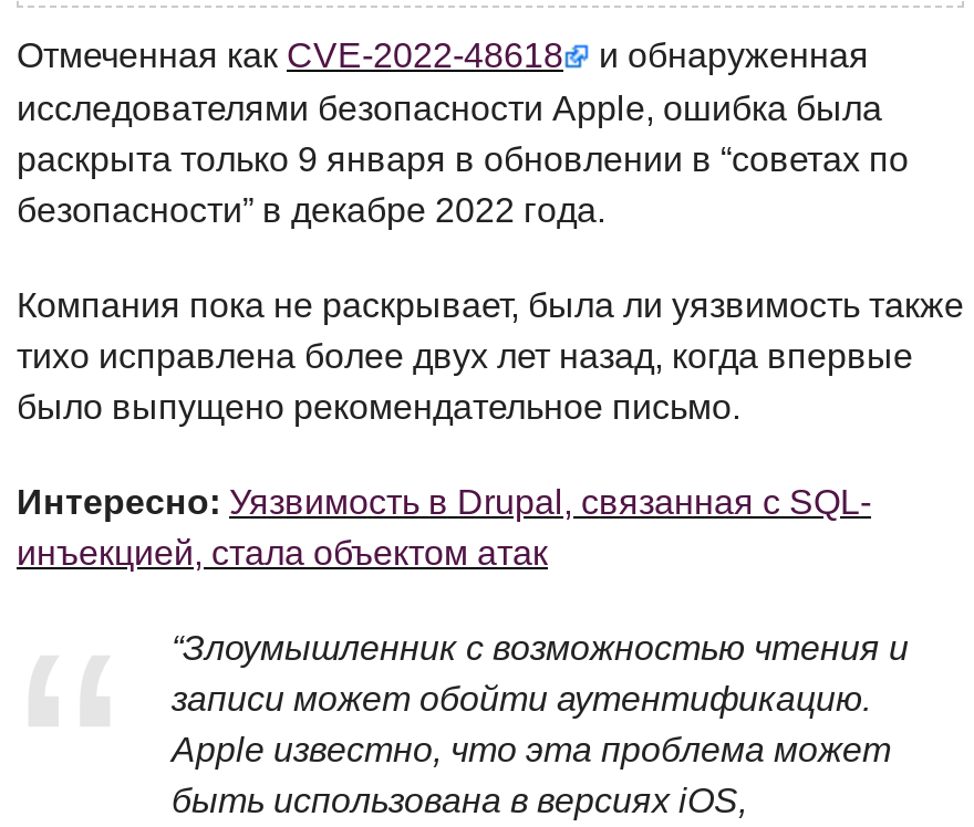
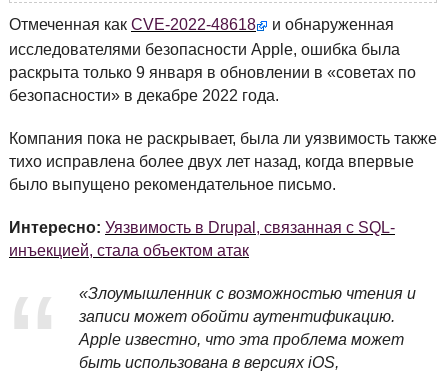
[17,141,909,178] раскрыта только 9 января в обновлении в “советах по -> [9,64,416,81] раскрыта только 9 января в обновлении в «советах по
[17,192,605,229] безопасности” в декабре 2022 года. -> [9,87,279,104] безопасности» в декабре 2022 года.
[172,630,909,667] “Злоумышленник с возможностью чтения и -> [79,285,416,302] «Злоумышленник с возможностью чтения и

